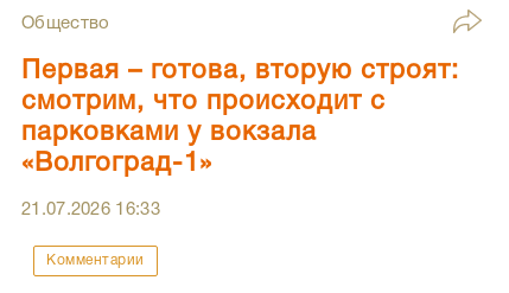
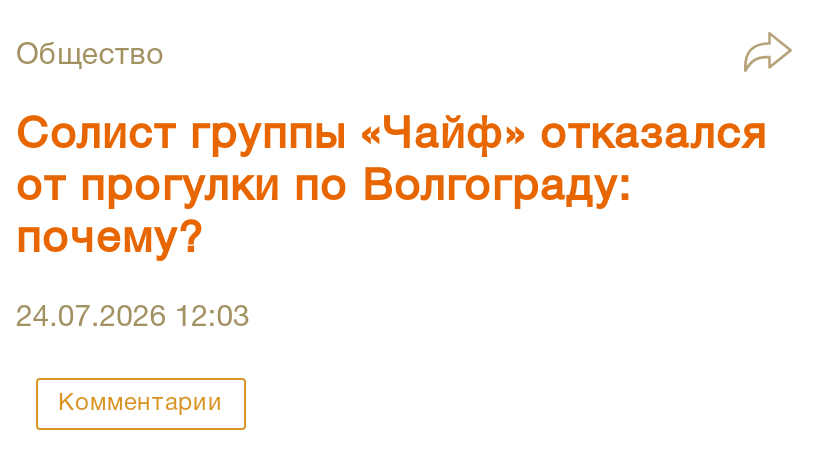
[21,60,459,176] Первая – готова, вторую строят: | смотрим, что происходит с | парковками у вокзала | «Волгоград-1» -> [16,115,768,259] Солист группы «Чайф» отказался | от прогулки по Волгограду: | почему?
[21,202,160,219] 21.07.2026 16:33 -> [16,303,250,331] 24.07.2026 12:03

